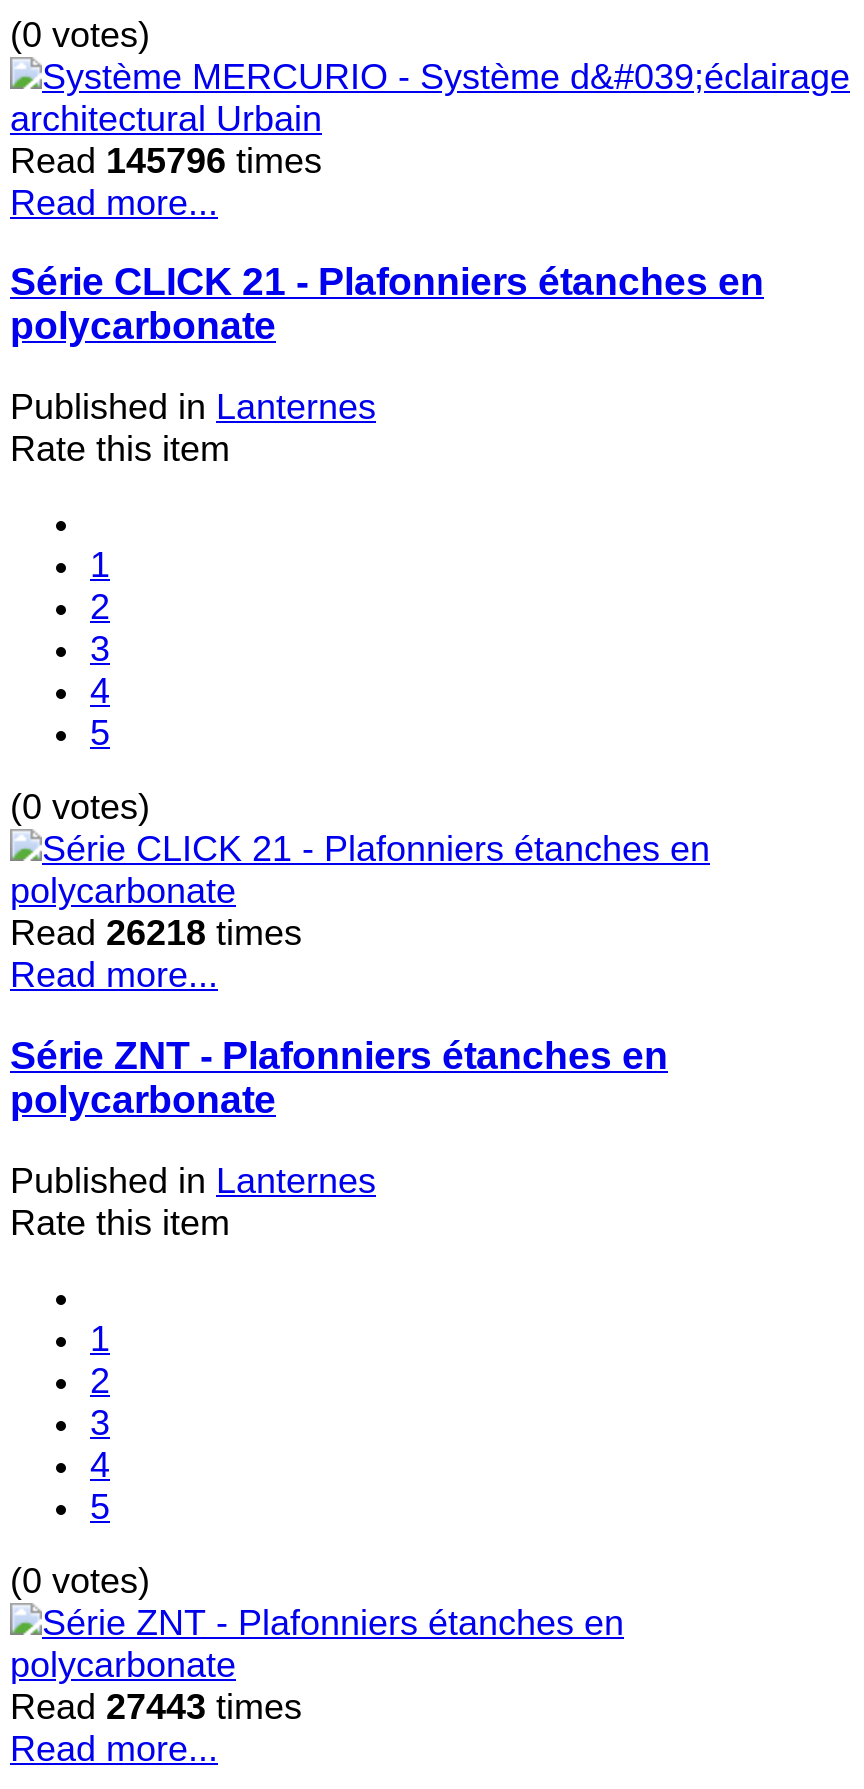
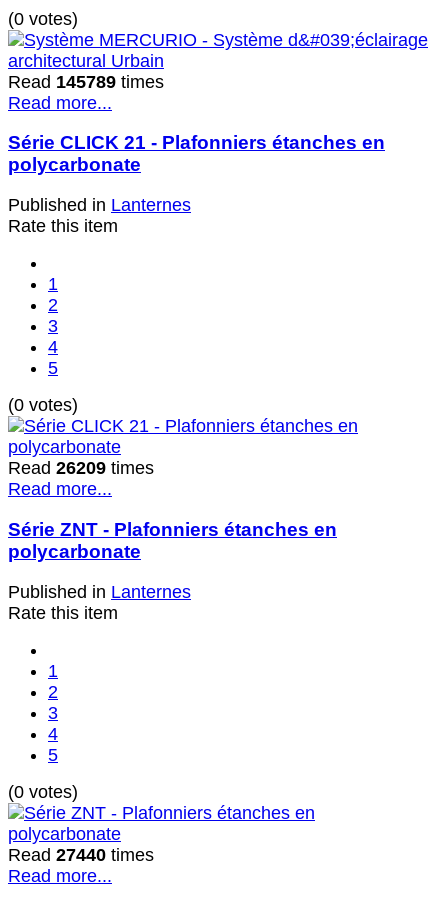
[10,140,322,180] Read 145796 times -> [8,72,164,92] Read 145789 times
[10,913,302,953] Read 26218 times -> [8,458,154,478] Read 26209 times
[10,1686,302,1726] Read 27443 times -> [8,845,154,865] Read 27440 times

